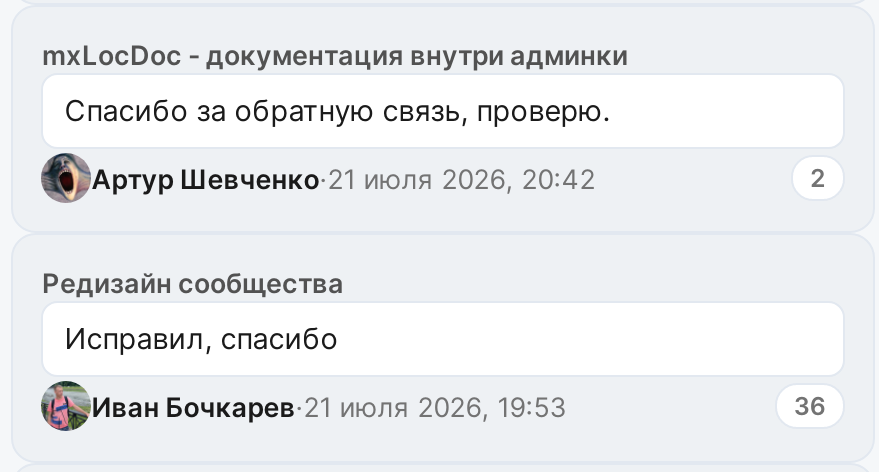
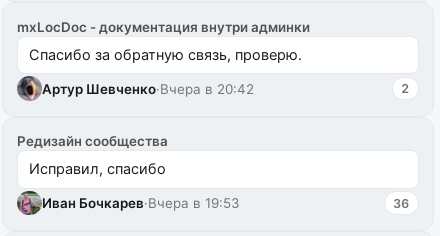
[91,162,595,194] Артур Шевченко·21 июля 2026, 20:42 -> [42,81,254,97] Артур Шевченко·Вчера в 20:42
[91,390,567,422] Иван Бочкарев·21 июля 2026, 19:53 -> [42,195,240,211] Иван Бочкарев·Вчера в 19:53

